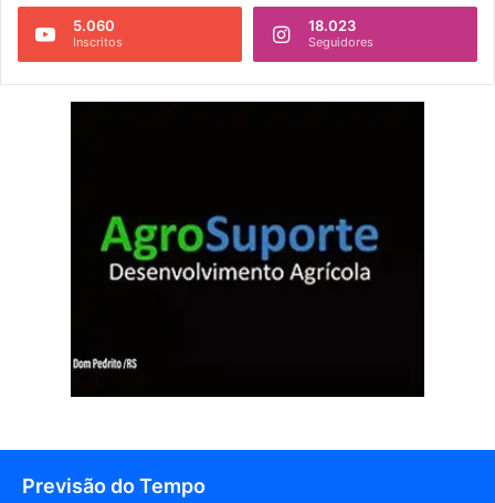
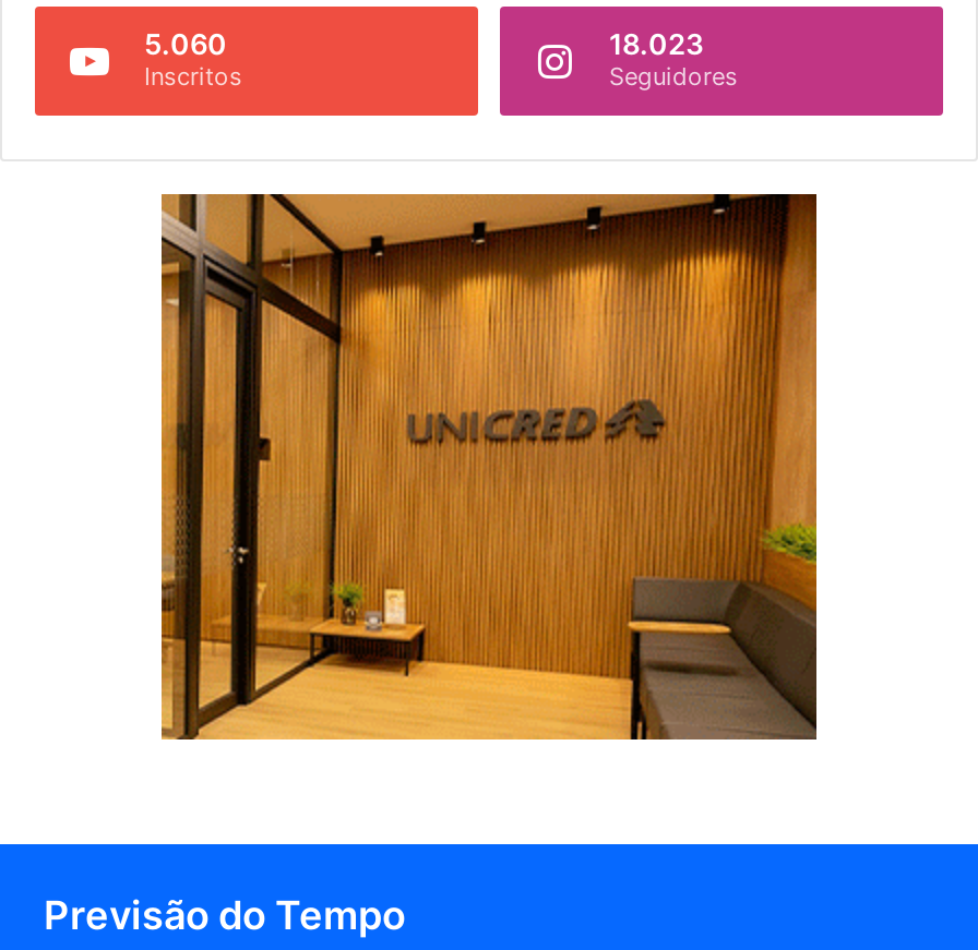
[70,101,425,398] [image] -> [140,192,838,742] [image]

